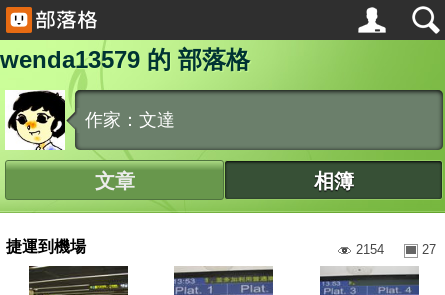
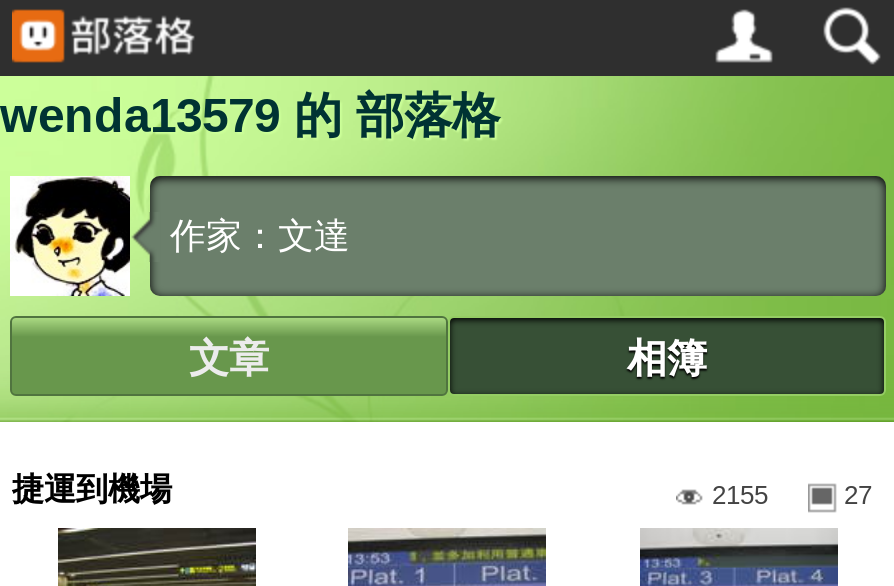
[356,242,384,257] 2154 -> [712,480,768,510] 2155

